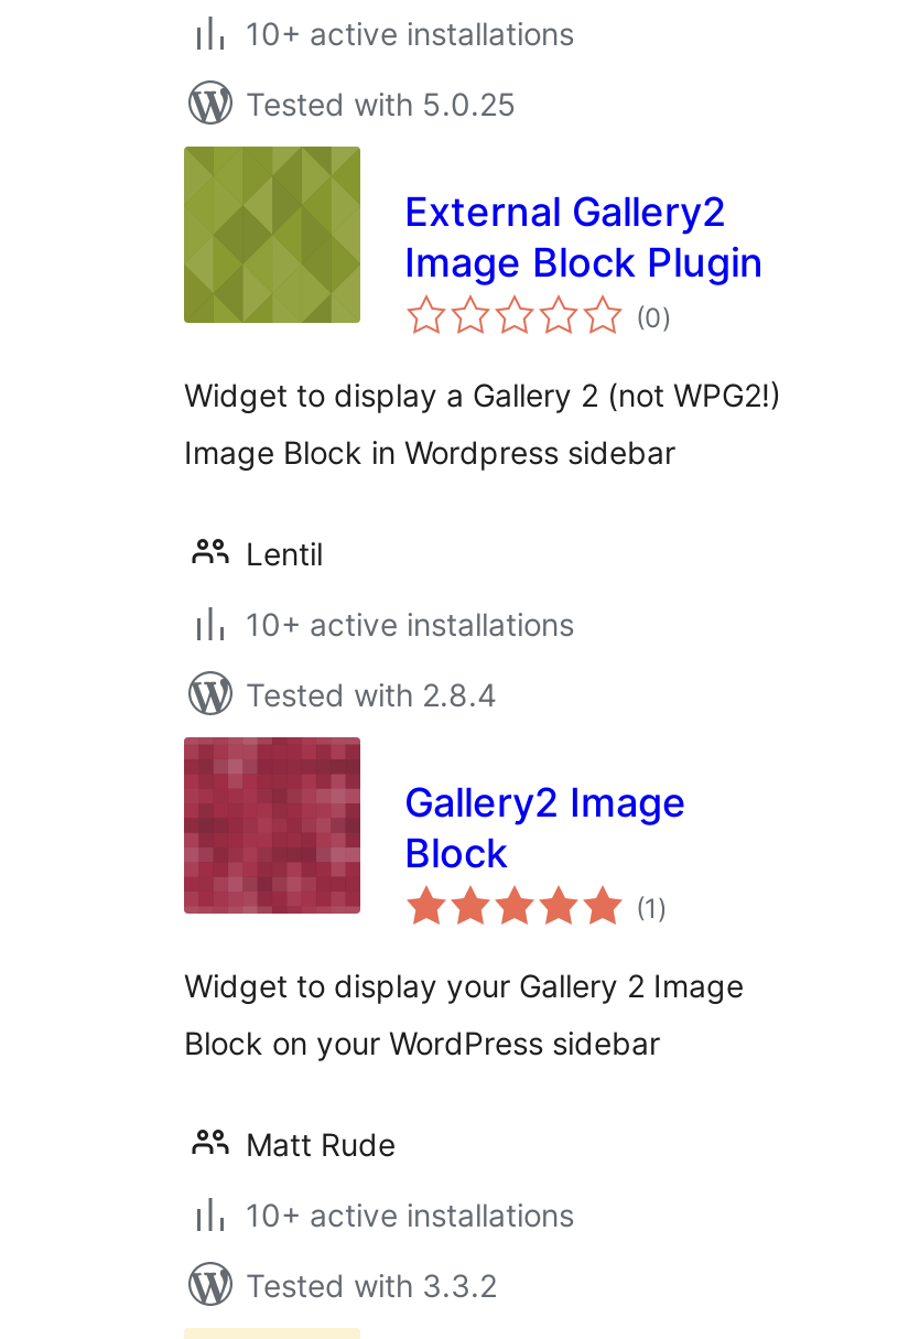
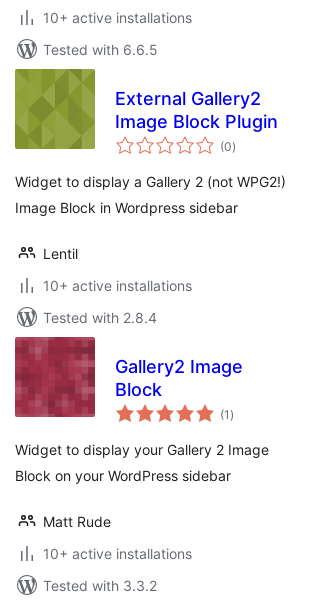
[246,85,517,122] Tested with 5.0.25 -> [43,41,158,58] Tested with 6.6.5

